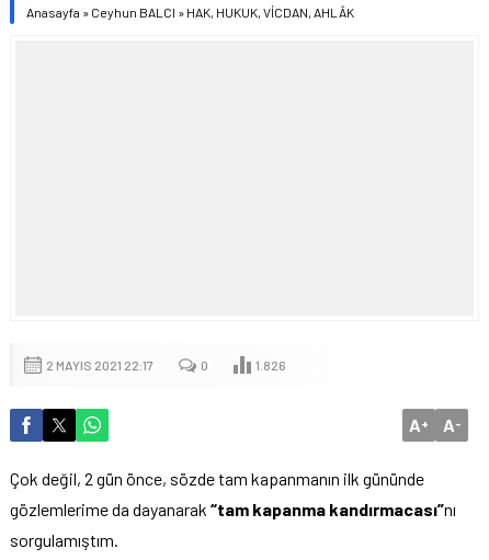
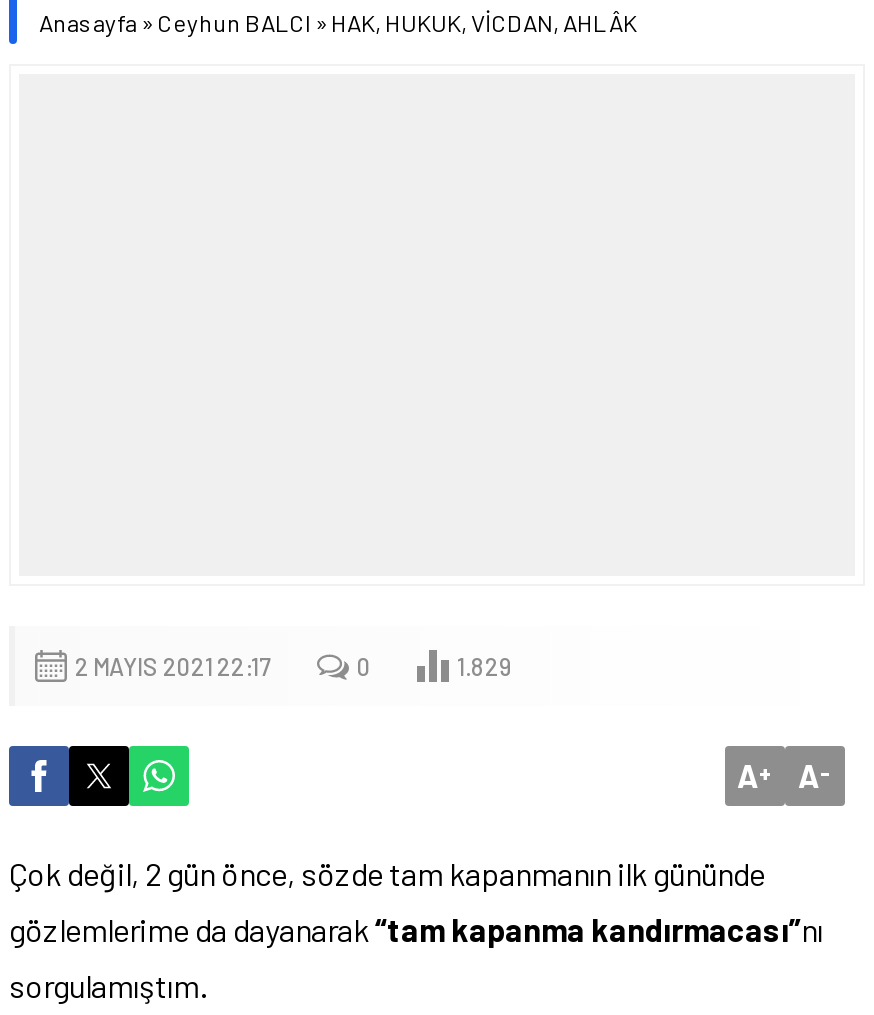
[255,357,286,373] 1.826 -> [457,652,513,680] 1.829

